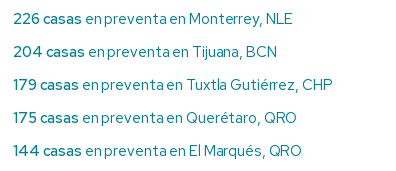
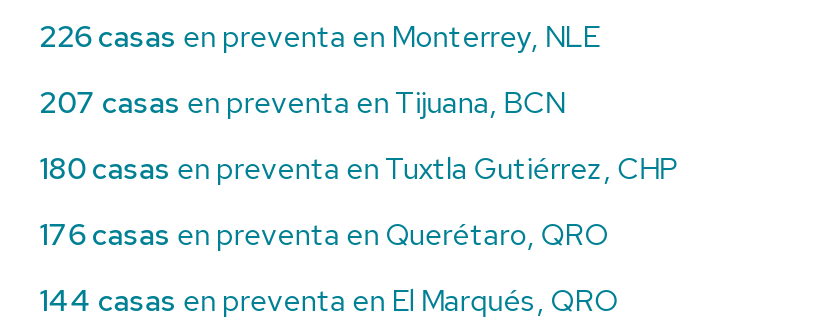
[13,42,277,62] 204 casas en preventa en Tijuana, BCN -> [39,82,564,122] 207 casas en preventa en Tijuana, BCN
[13,75,332,95] 179 casas en preventa en Tuxtla Gutiérrez, CHP -> [39,148,678,188] 180 casas en preventa en Tuxtla Gutiérrez, CHP
[13,108,297,128] 175 casas en preventa en Querétaro, QRO -> [39,214,608,254] 176 casas en preventa en Querétaro, QRO

